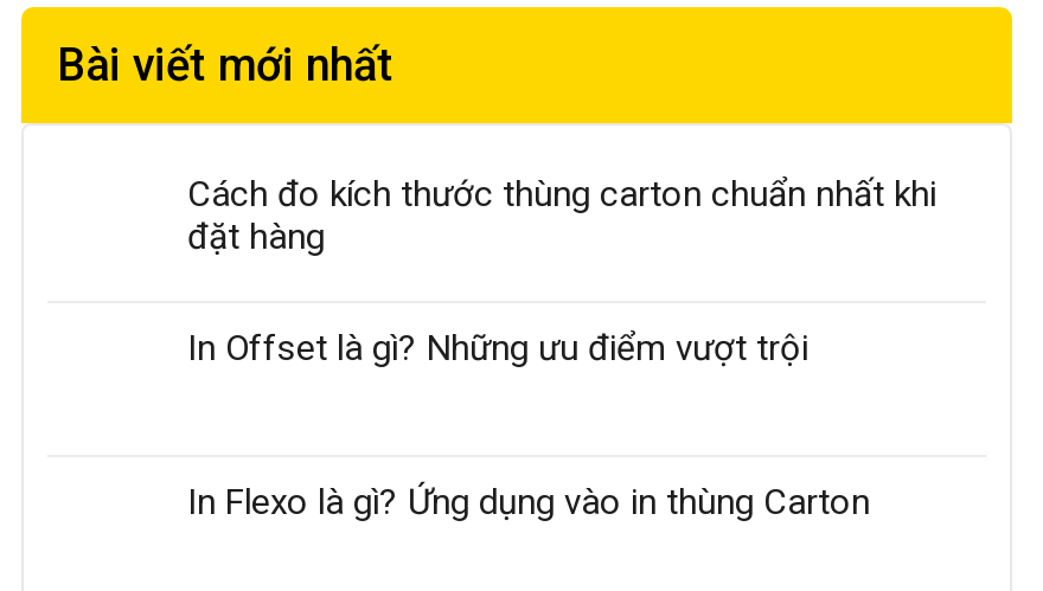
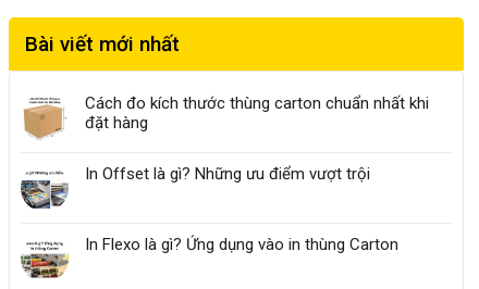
none -> [23,97,65,140] [image]
none -> [20,171,69,210] [image]
none -> [20,241,70,279] [image]

